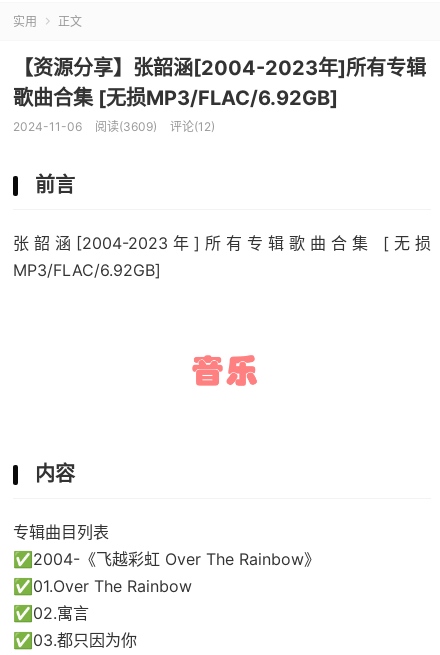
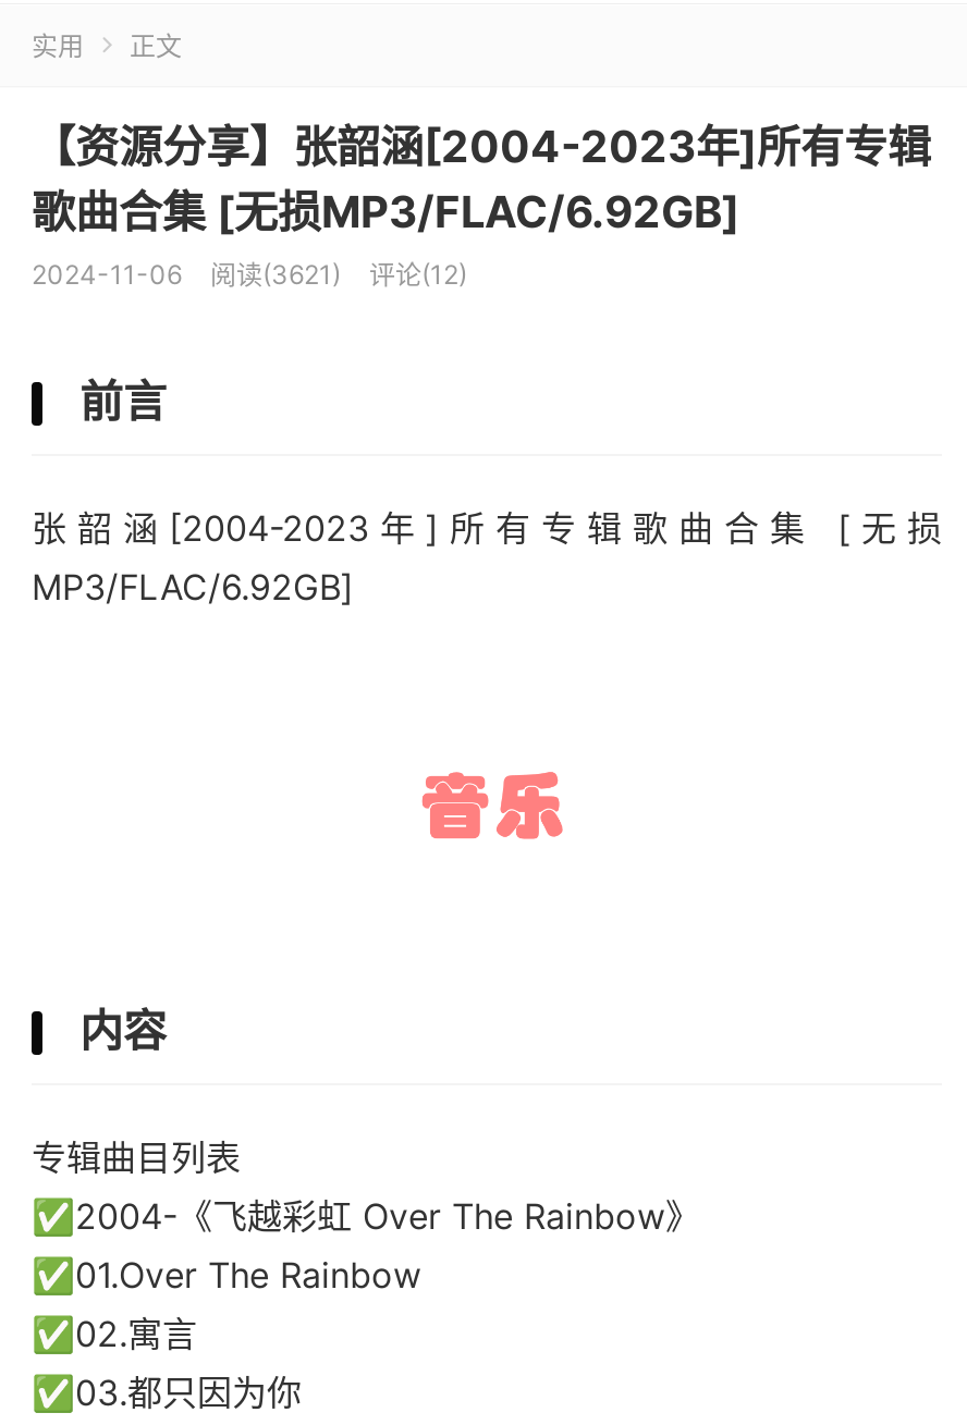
[13,119,215,134] 2024-11-06 阅读(3609) 评论(12) -> [32,258,467,291] 2024-11-06 阅读(3621) 评论(12)

